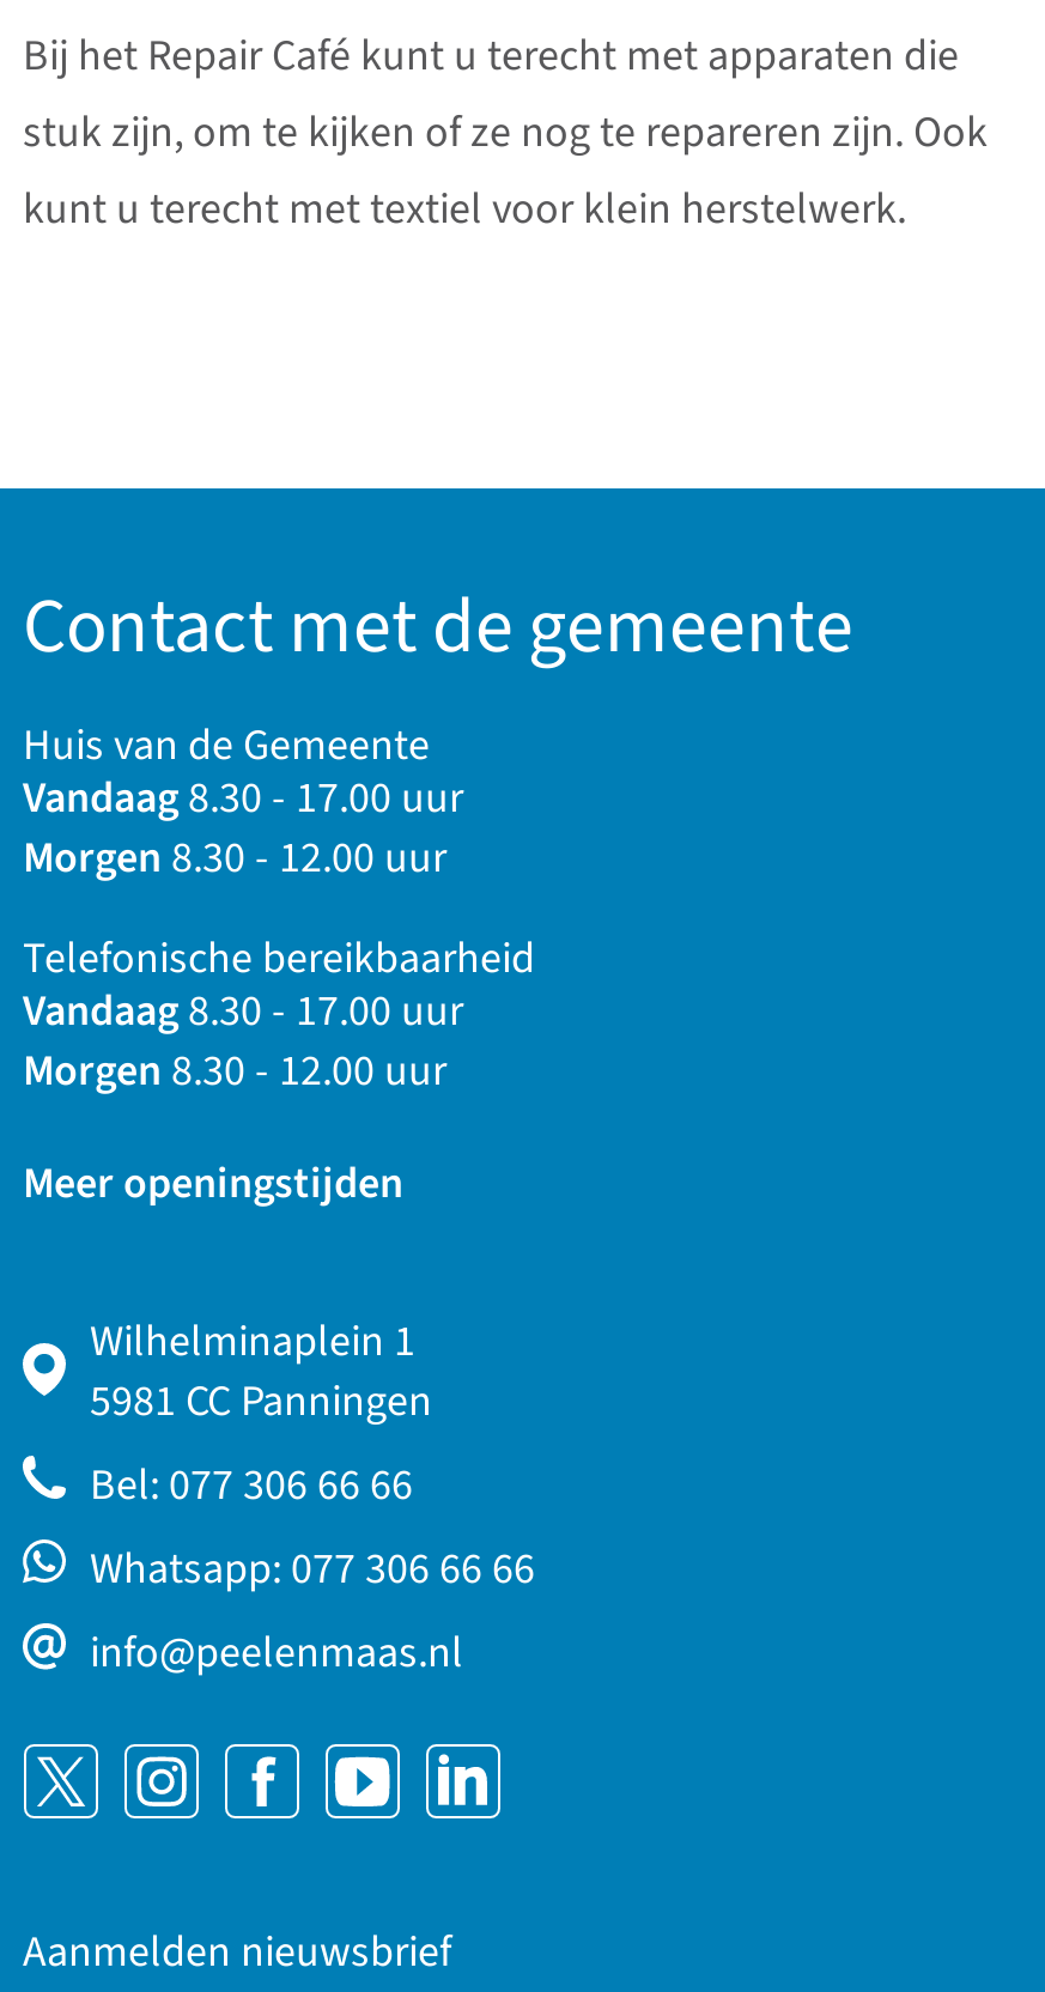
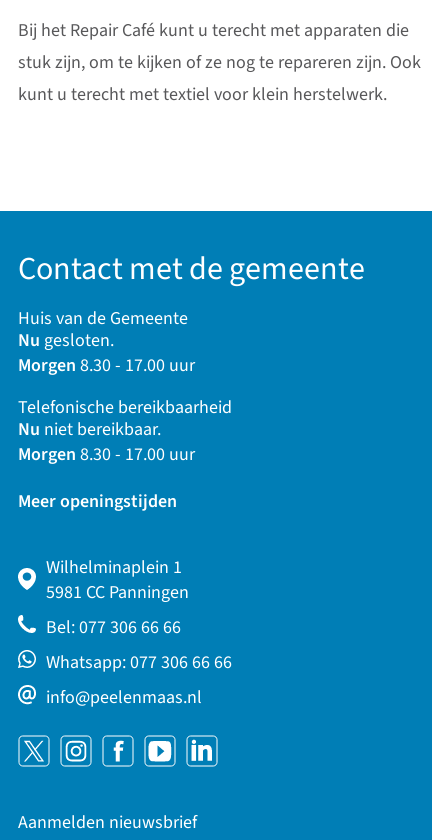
[23,768,463,888] Vandaag 8.30 - 17.00 uur | Morgen 8.30 - 12.00 uur -> [18,328,195,378] Nu gesloten. | Morgen 8.30 - 17.00 uur
[23,981,463,1101] Vandaag 8.30 - 17.00 uur | Morgen 8.30 - 12.00 uur -> [18,417,195,467] Nu niet bereikbaar. | Morgen 8.30 - 17.00 uur

